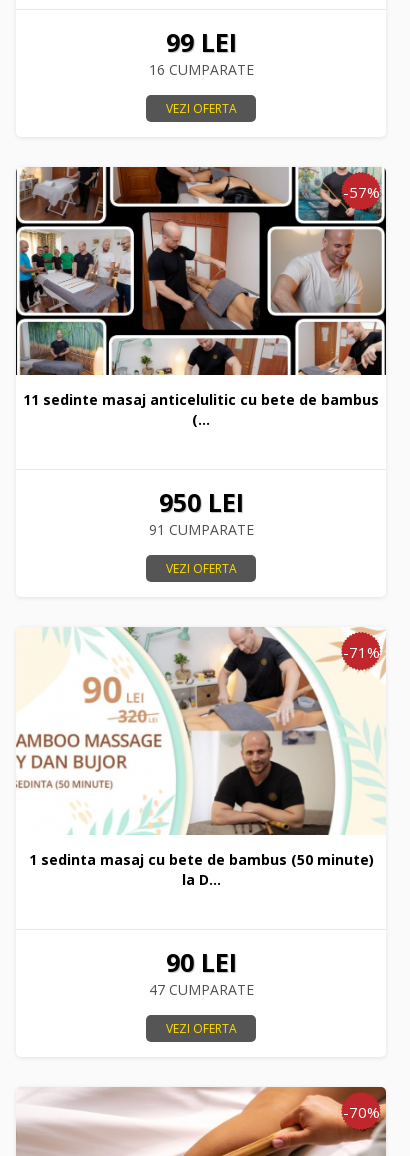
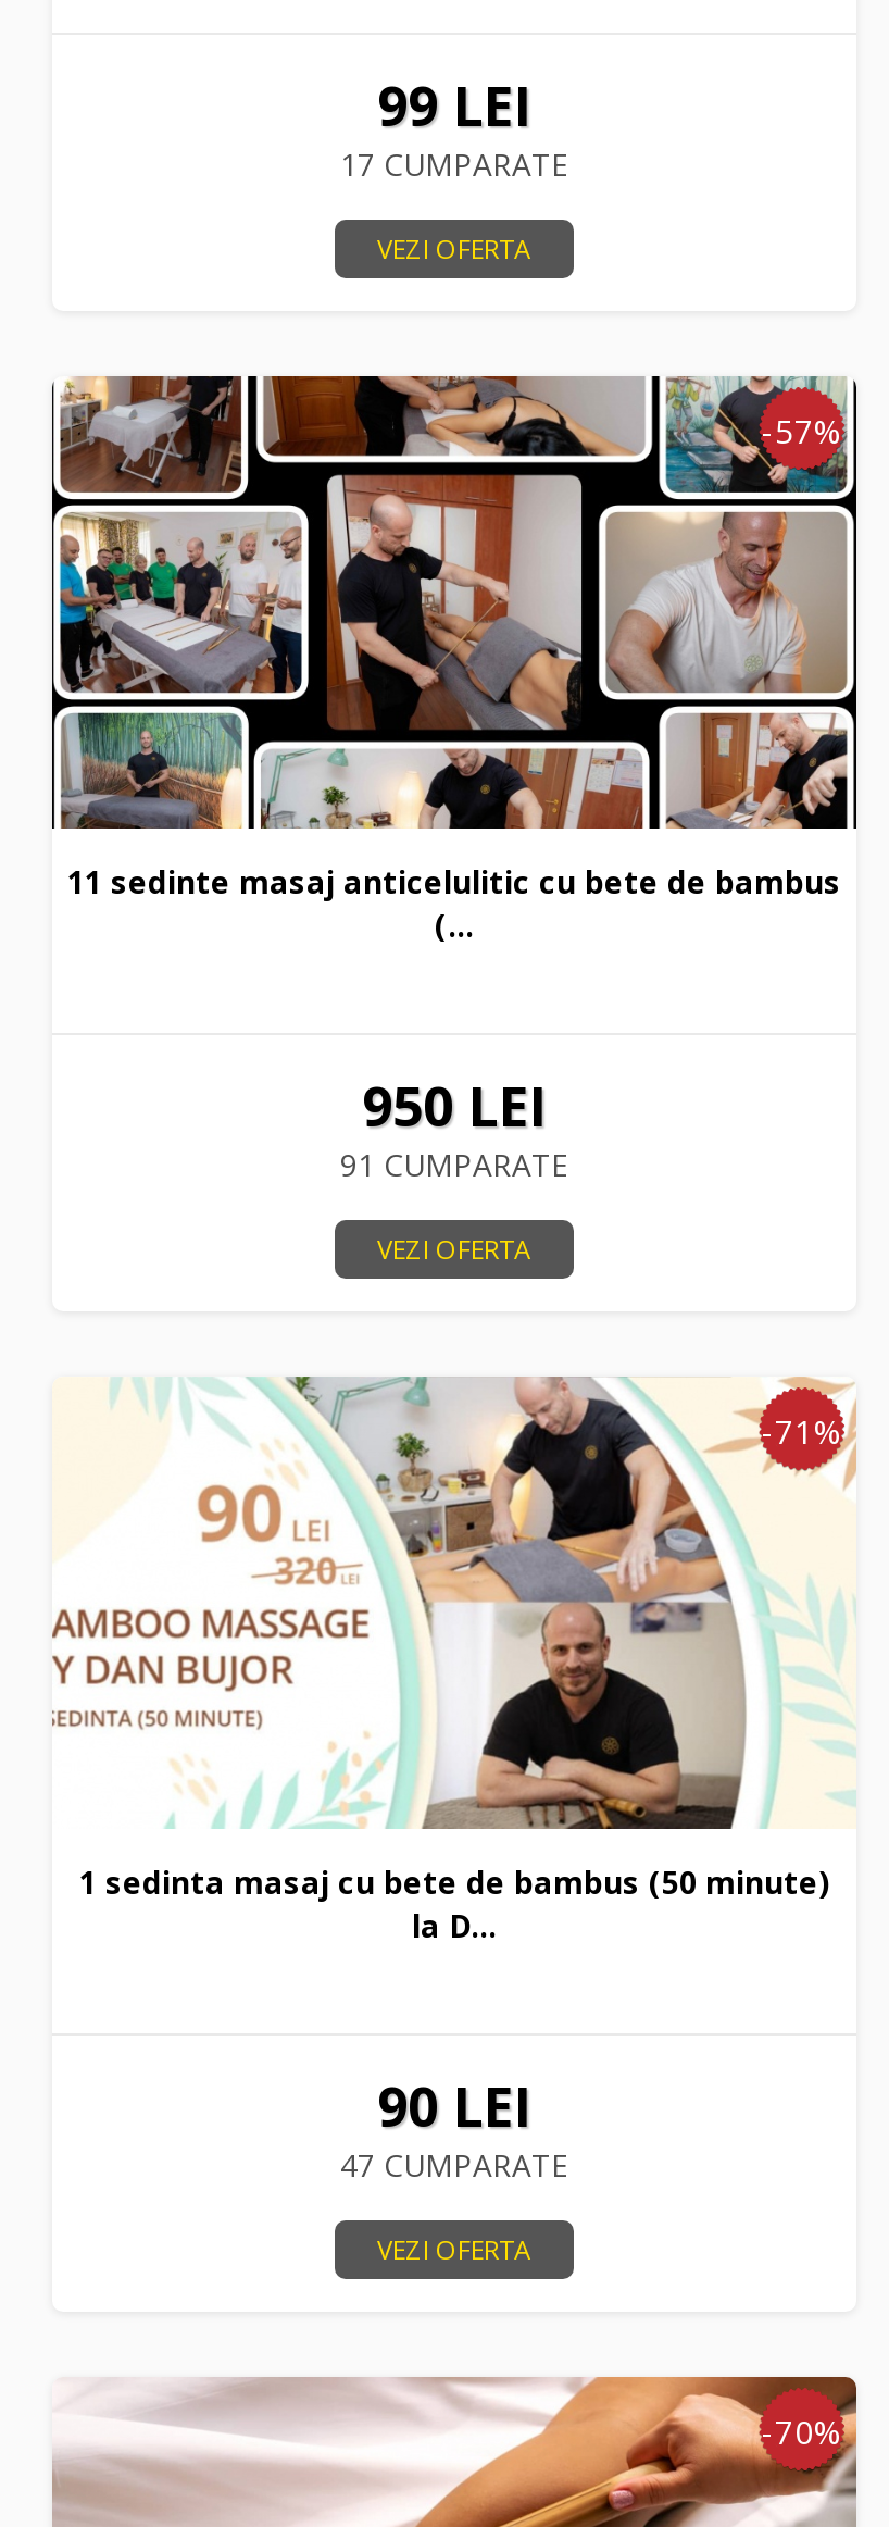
[148,60,253,79] 16 CUMPARATE -> [340,143,568,184] 17 CUMPARATE

